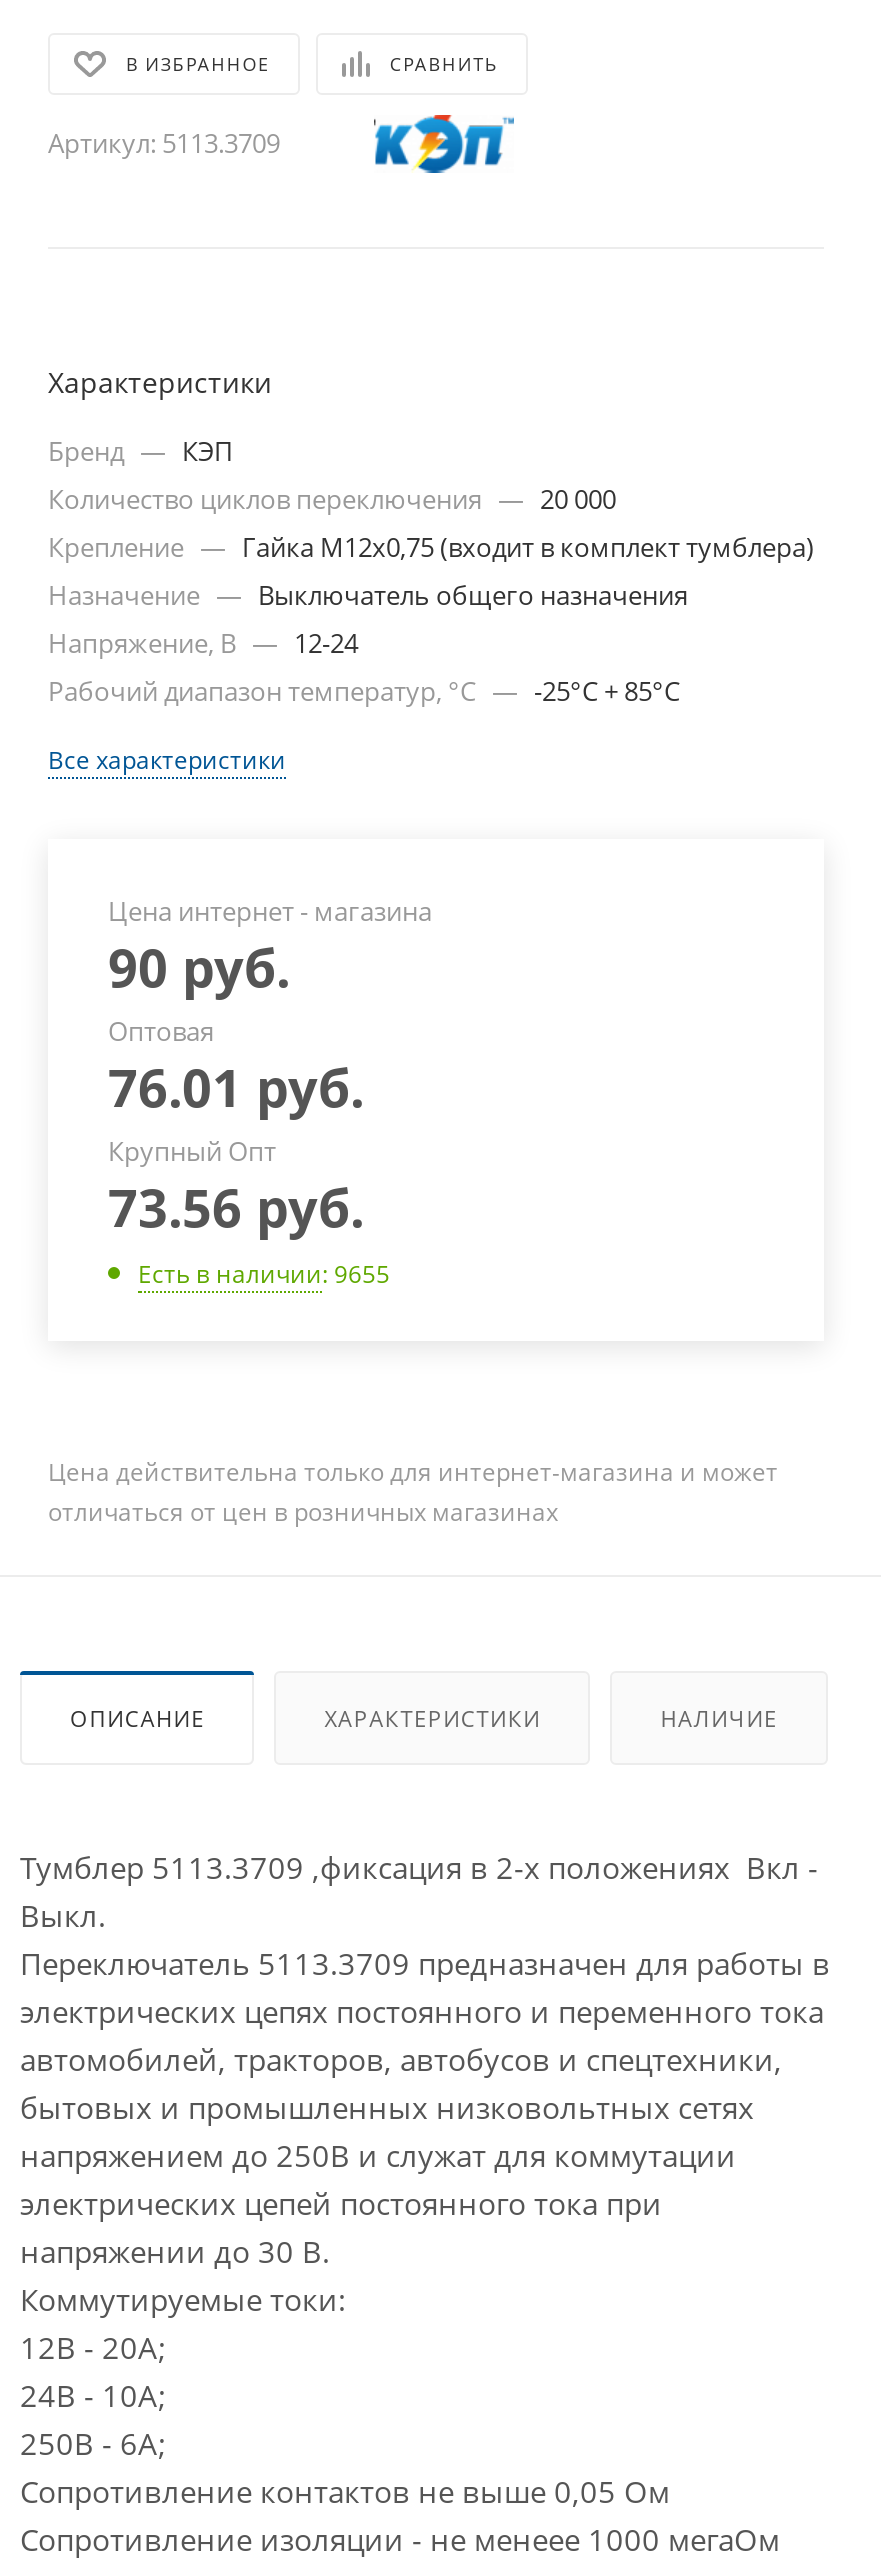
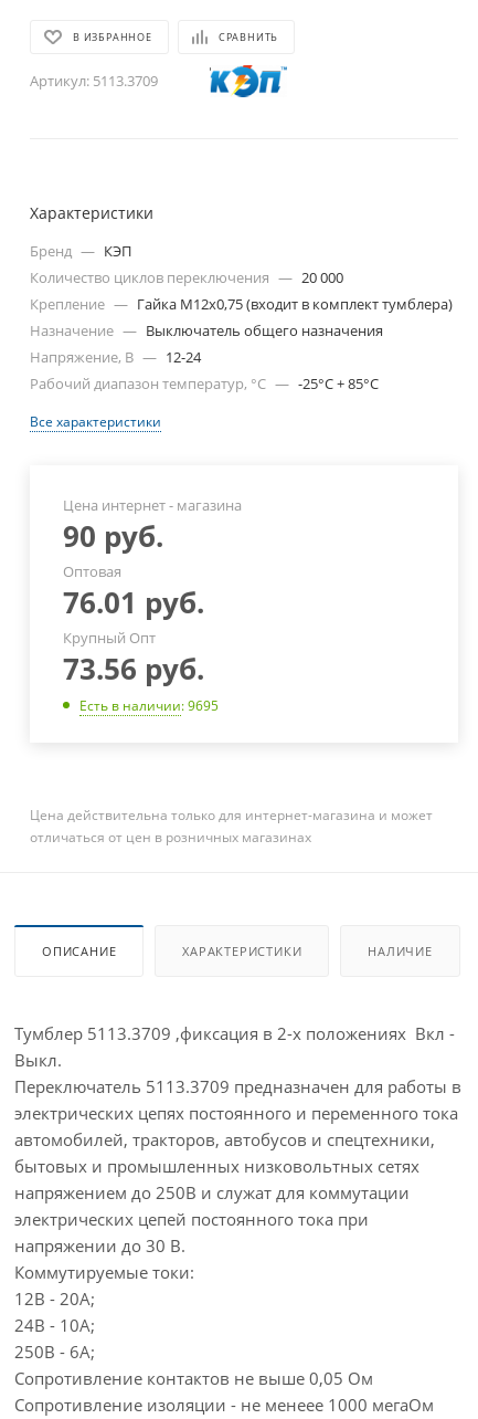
[138,1258,390,1292] Есть в наличии: 9655 -> [79,697,219,715] Есть в наличии: 9695

